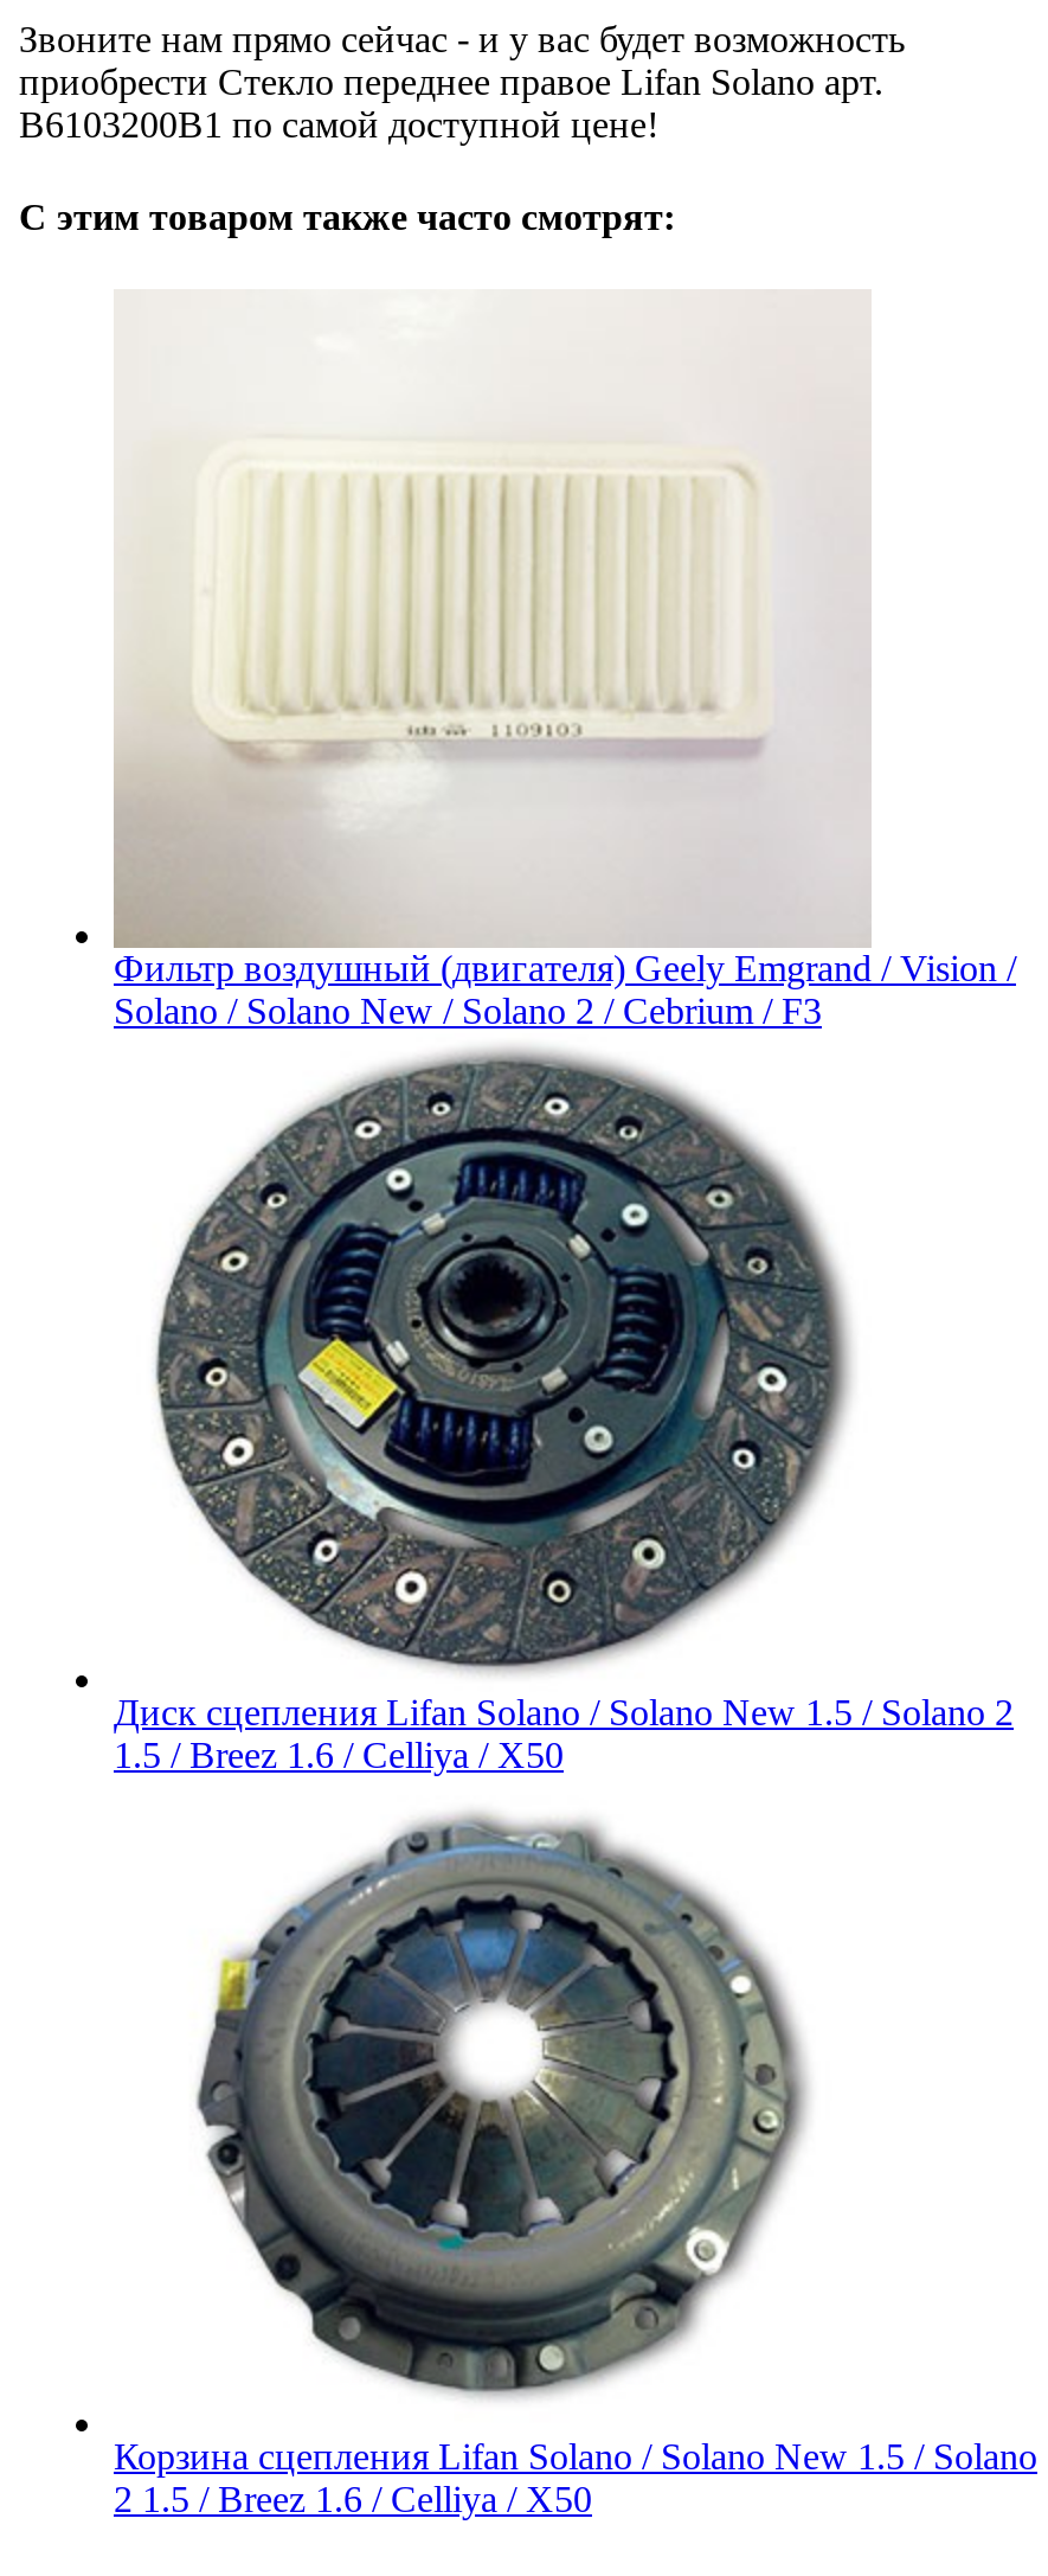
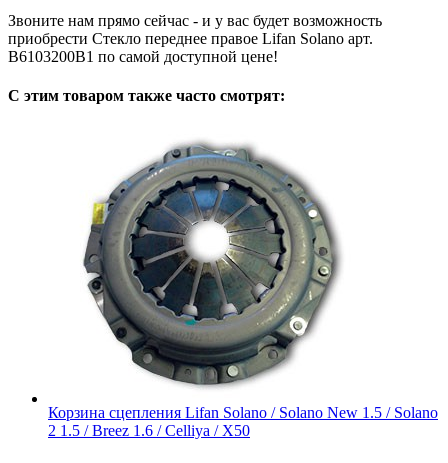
[111,327,1016,1032] [image] | Фильтр воздушный (двигателя) Geely Emgrand / Vision / | Solano / Solano New / Solano 2 / Cebrium / F3 -> none
[114,1050,1014,1776] [image] | Диск сцепления Lifan Solano / Solano New 1.5 / Solano 2 | 1.5 / Breez 1.6 / Celliya / X50 -> none

